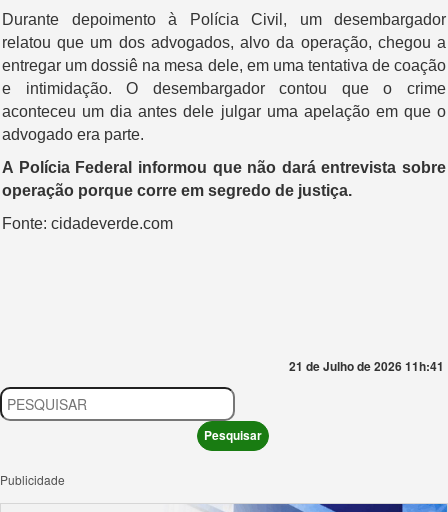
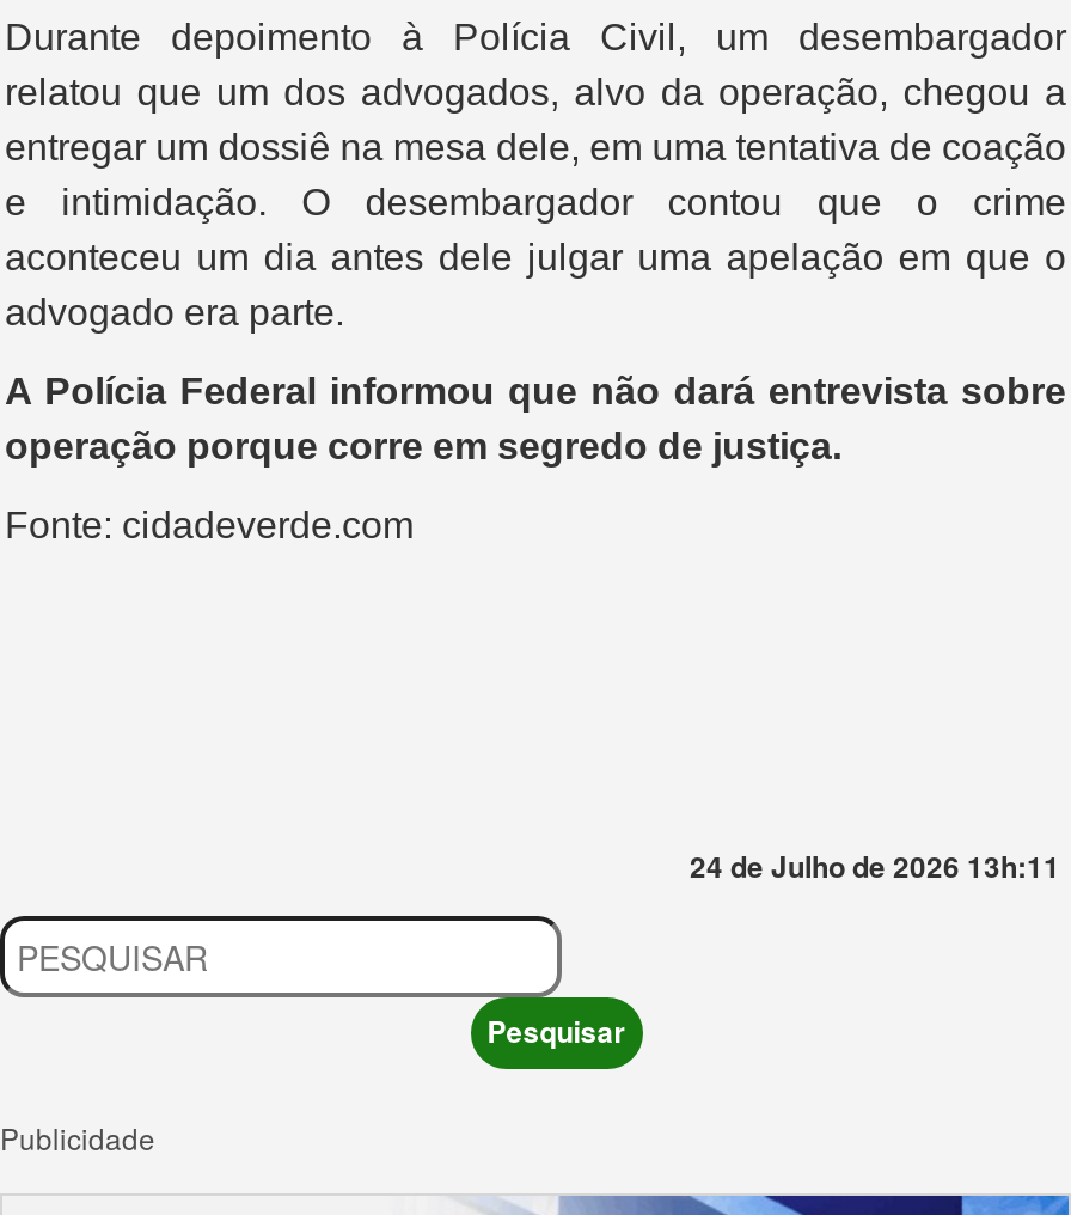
[288,357,443,375] 21 de Julho de 2026 11h:41 -> [690,844,1060,887] 24 de Julho de 2026 13h:11

